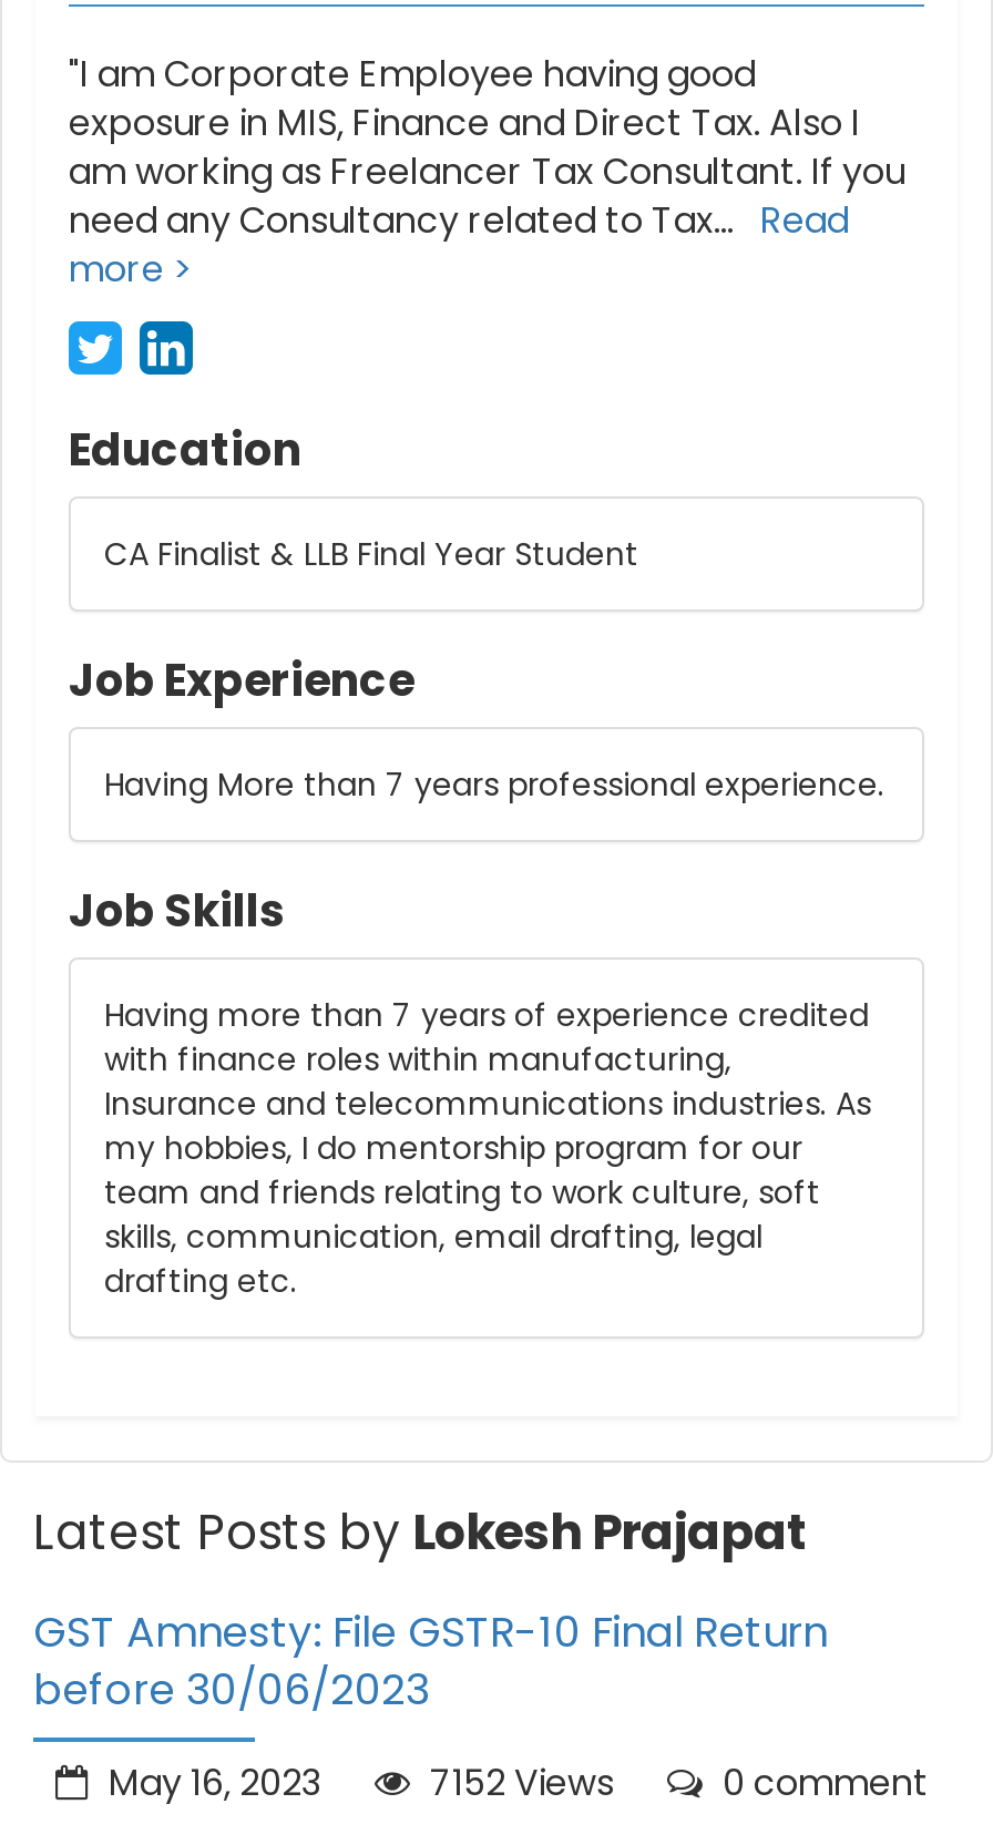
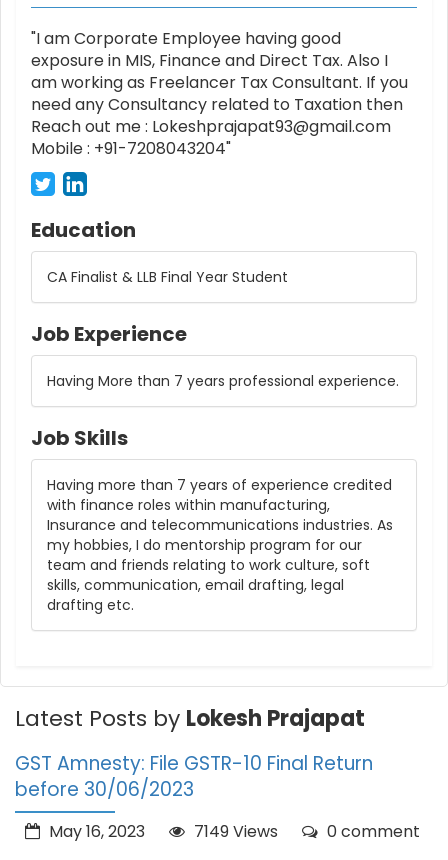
[69,195,849,295] need any Consultancy related to Tax... Read | more > -> [31,93,403,160] need any Consultancy related to Taxation then | Reach out me : Lokeshprajapat93@gmail.com | Mobile : +91-7208043204"
[100,1757,929,1808] May 16, 2023 7152 Views 0 comment -> [45,820,420,843] May 16, 2023 7149 Views 0 comment

